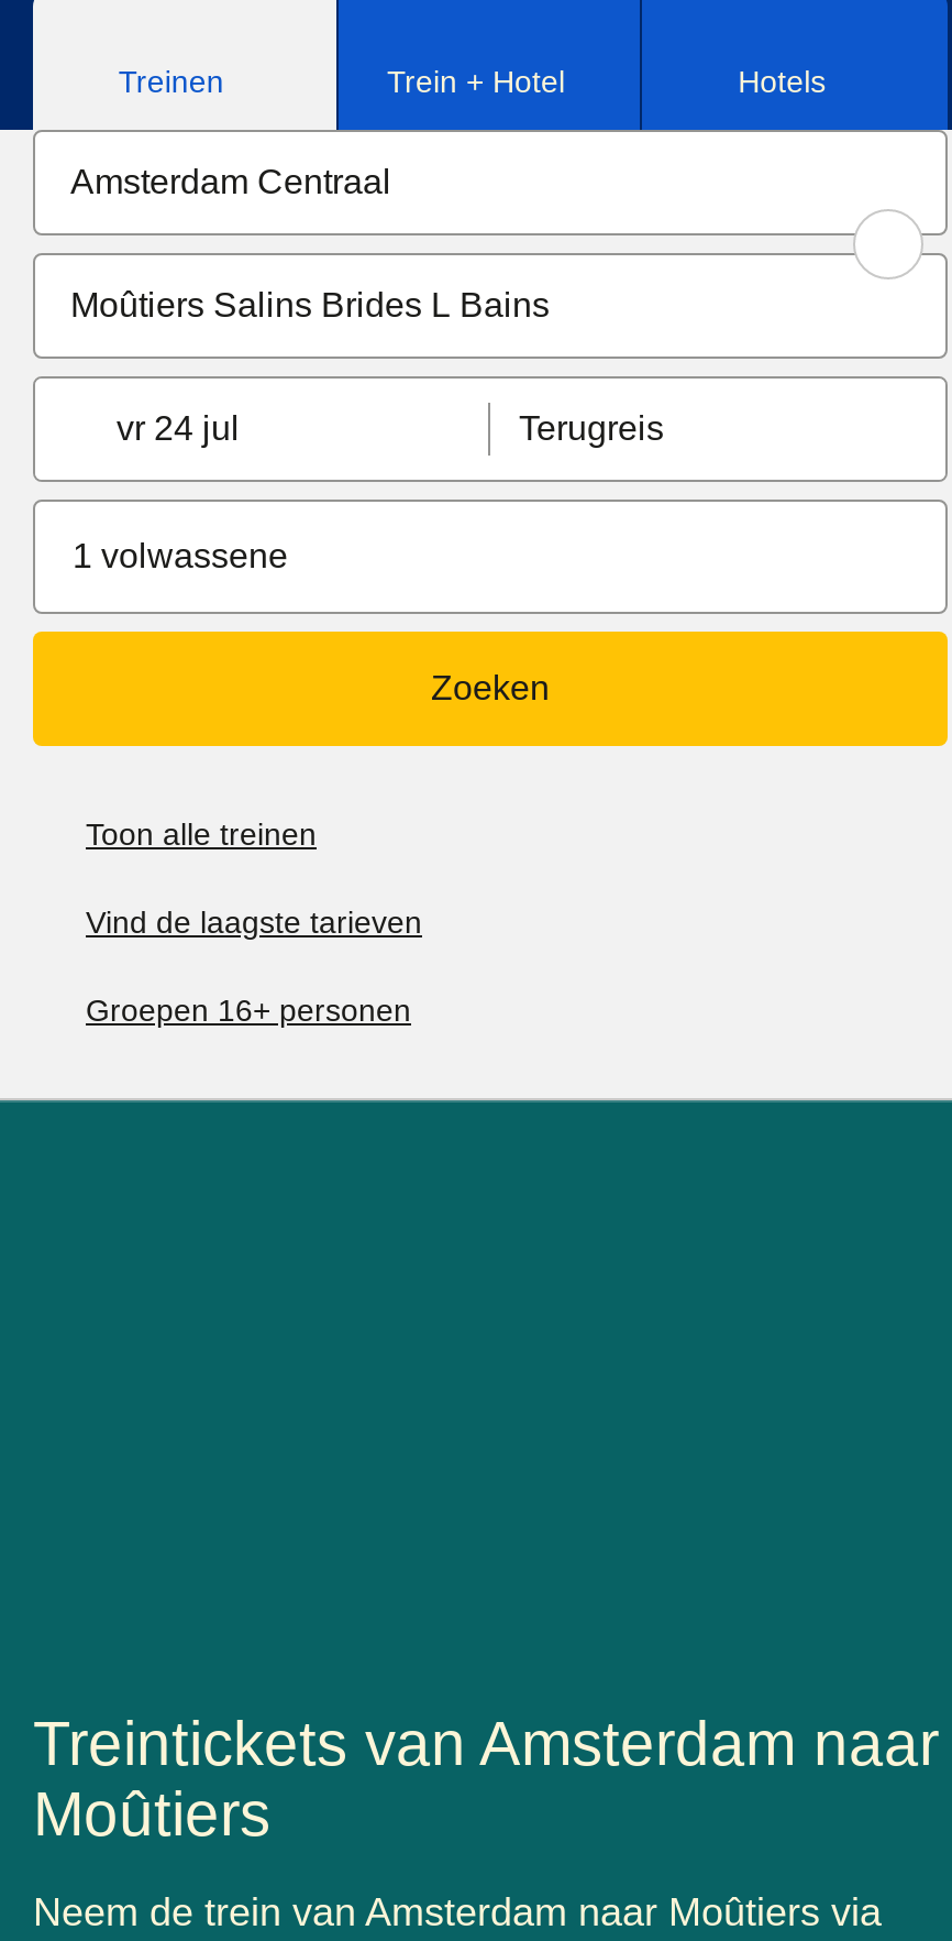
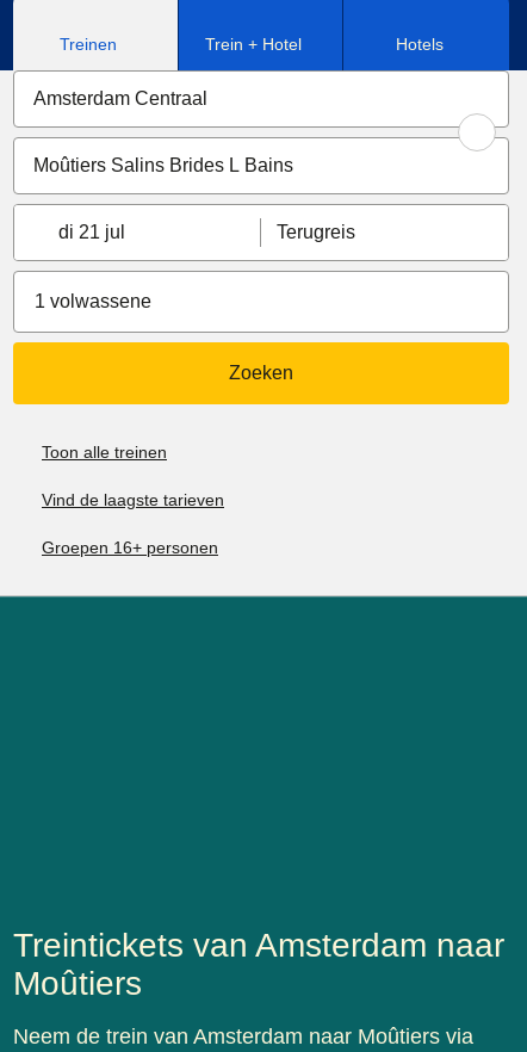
[117,409,240,447] vr 24 jul -> [58,222,125,242] di 21 jul

